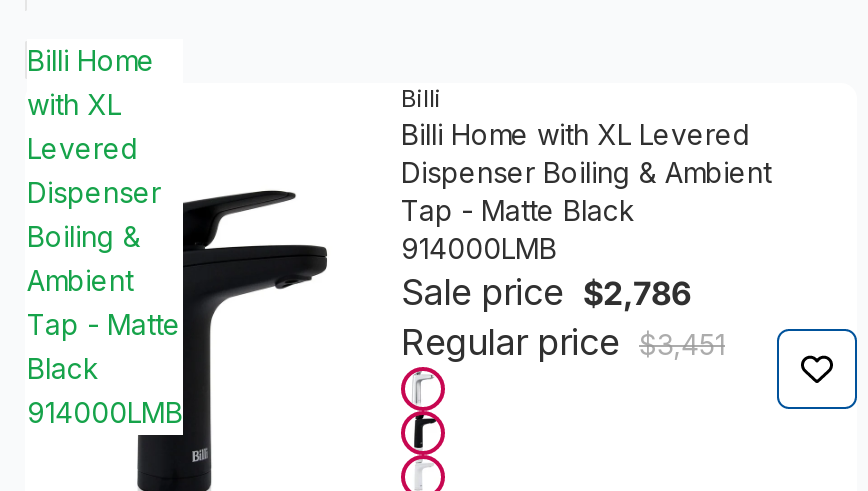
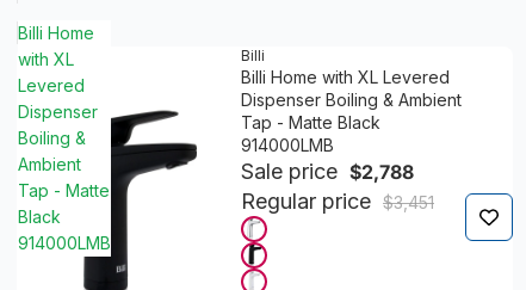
[401,271,691,313] Sale price $2,786 -> [241,158,414,184] Sale price $2,788

